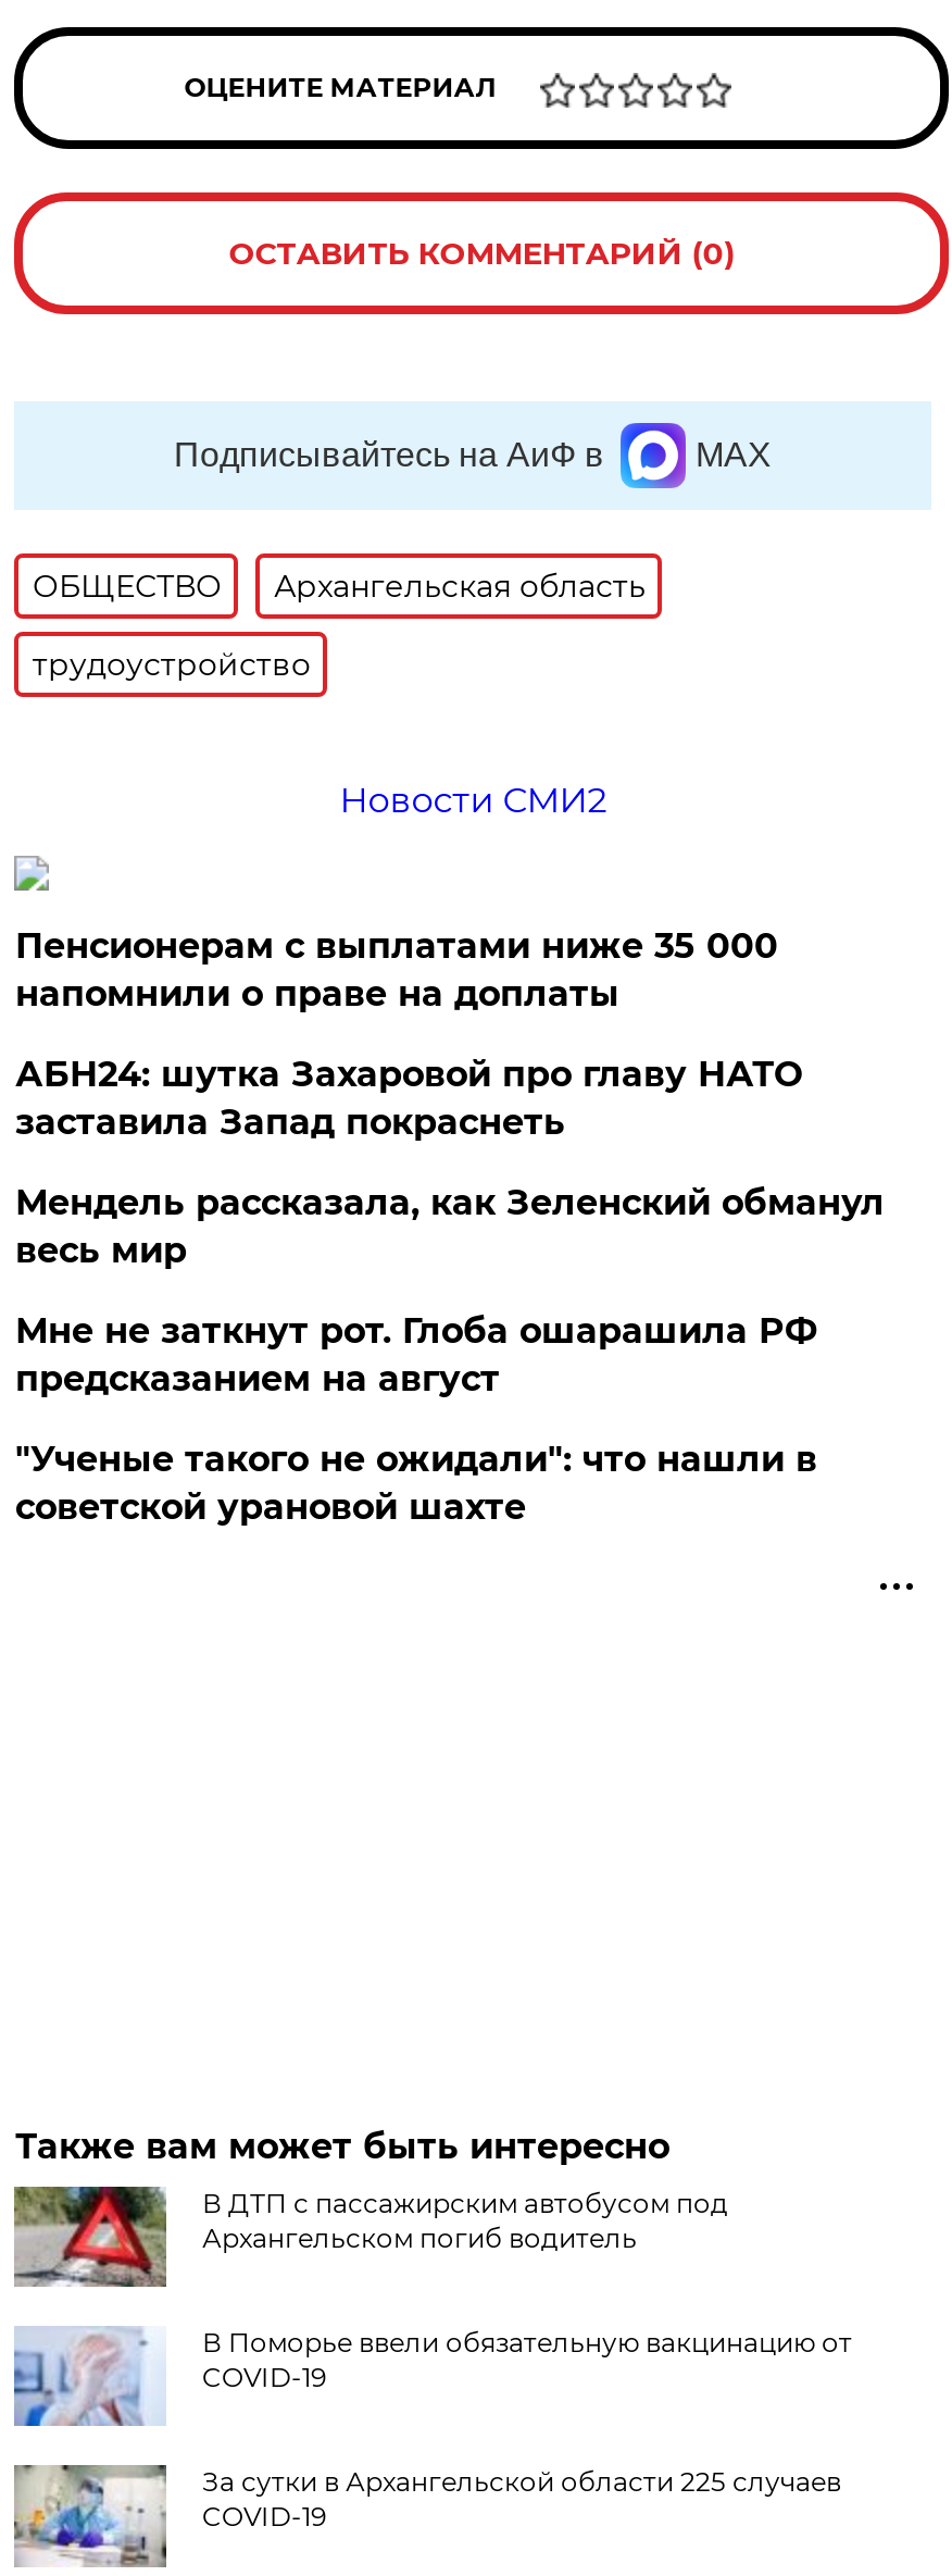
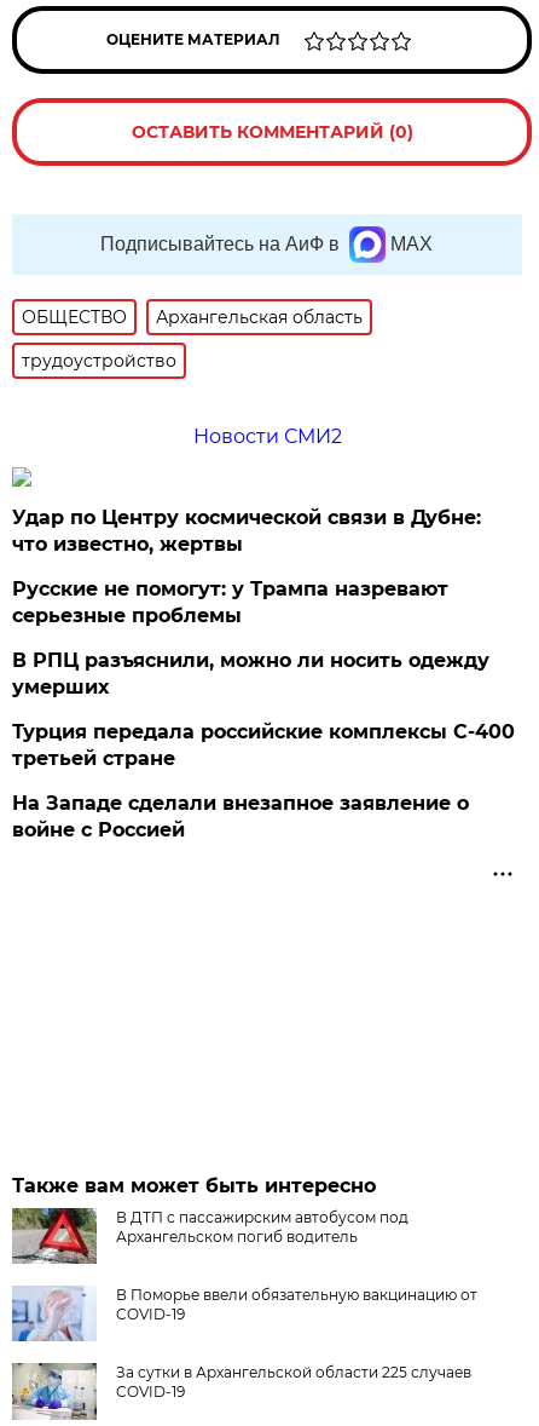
[15,925,778,1015] Пенсионерам с выплатами ниже 35 000 | напомнили о праве на доплаты -> [13,506,481,556] Удар по Центру космической связи в Дубне: | что известно, жертвы
[15,1054,802,1143] АБН24: шутка Захаровой про главу НАТО | заставила Запад покраснеть -> [13,577,449,627] Русские не помогут: у Трампа назревают | серьезные проблемы
[15,1182,884,1271] Мендель рассказала, как Зеленский обманул | весь мир -> [13,649,490,698] В РПЦ разъяснили, можно ли носить одежду | умерших
[15,1310,817,1399] Мне не заткнут рот. Глоба ошарашила РФ | предсказанием на август -> [13,720,515,770] Турция передала российские комплексы С-400 | третьей стране
[15,1439,817,1528] "Ученые такого не ожидали": что нашли в | советской урановой шахте -> [13,792,469,841] На Западе сделали внезапное заявление о | войне с Россией

